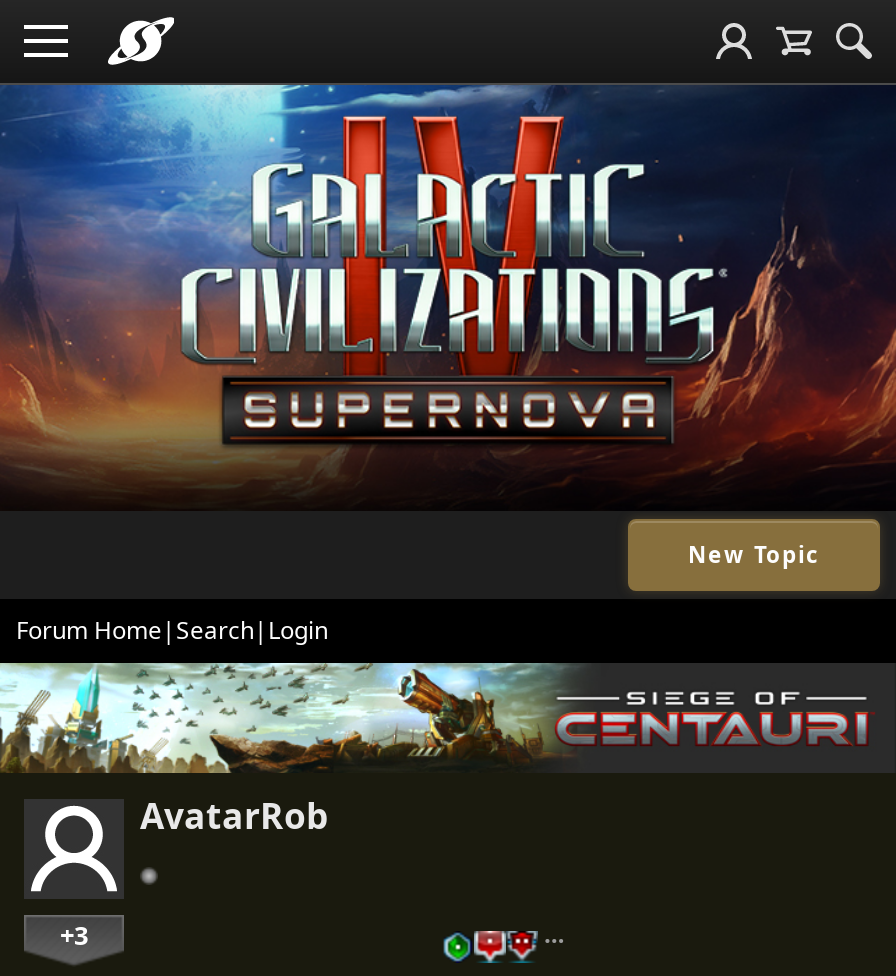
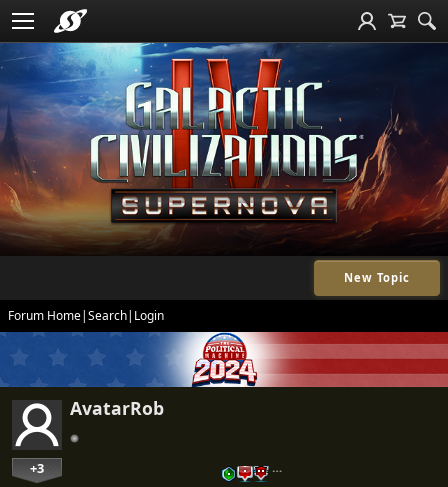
[6,661,890,775] [image] -> [3,331,445,388] [image]

